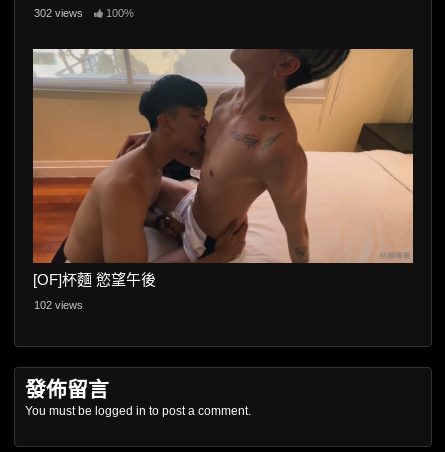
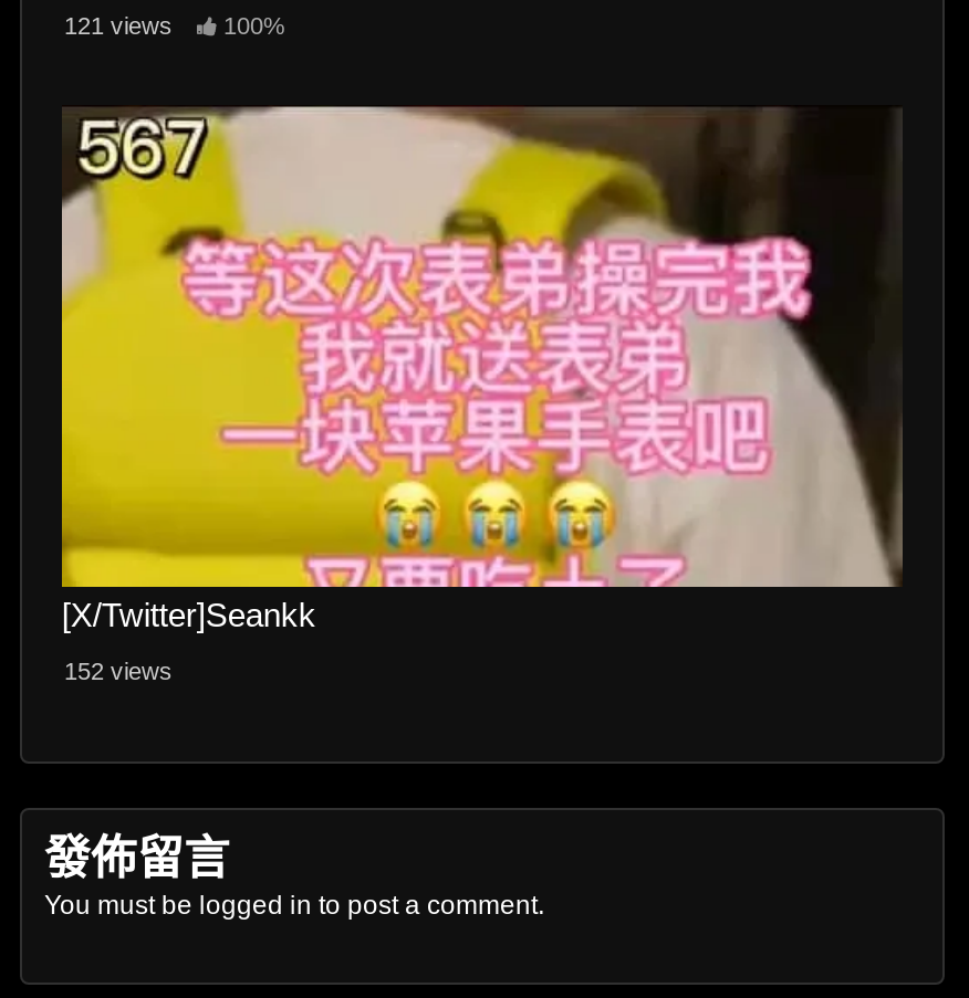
[34,7,134,19] 302 views 100% -> [64,13,285,39] 121 views 100%
[32,48,414,288] [image] | [OF]杯麵 慾望午後 -> [60,105,903,633] [image] | [X/Twitter]Seankk
[34,299,83,311] 102 views -> [64,657,173,684] 152 views

